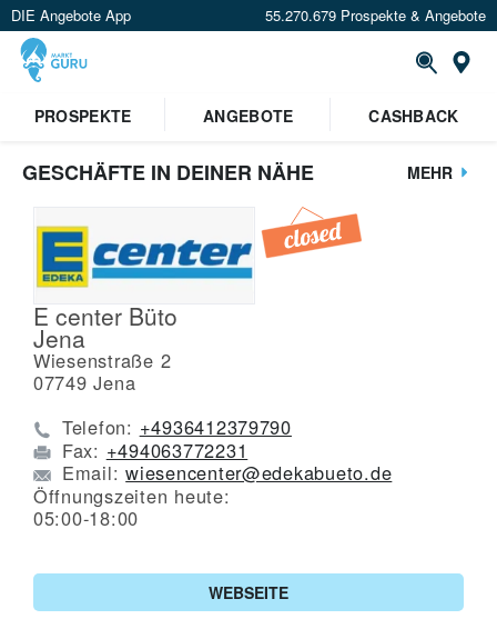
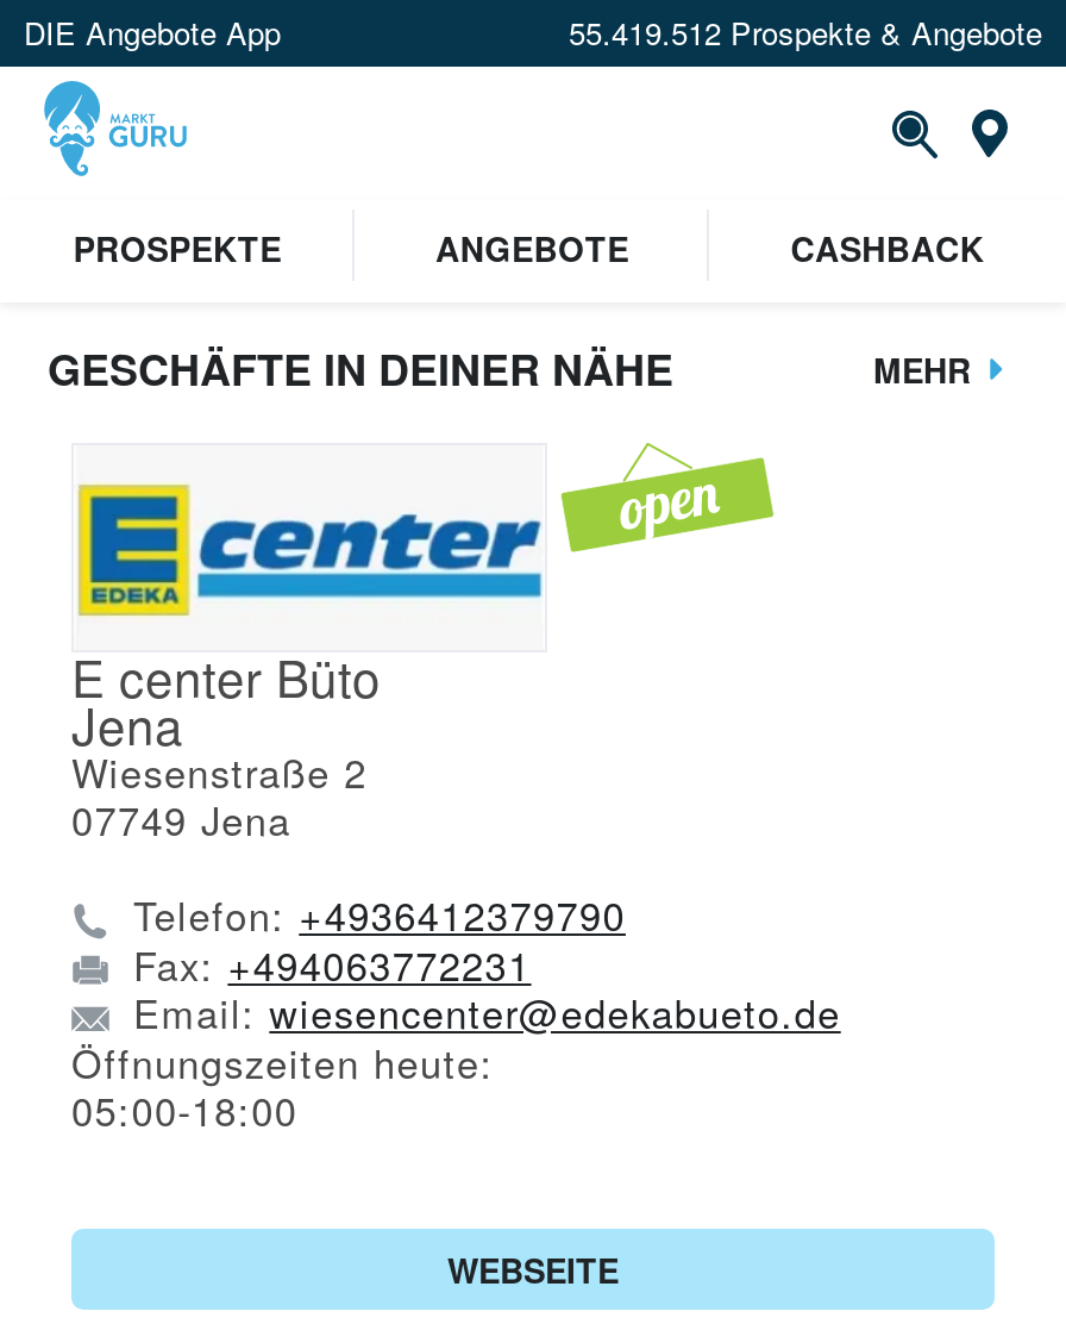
[265,4,486,26] 55.270.679 Prospekte & Angebote -> [569,10,1042,55] 55.419.512 Prospekte & Angebote
[262,213,362,258] [image] -> [562,443,773,552] [image]

